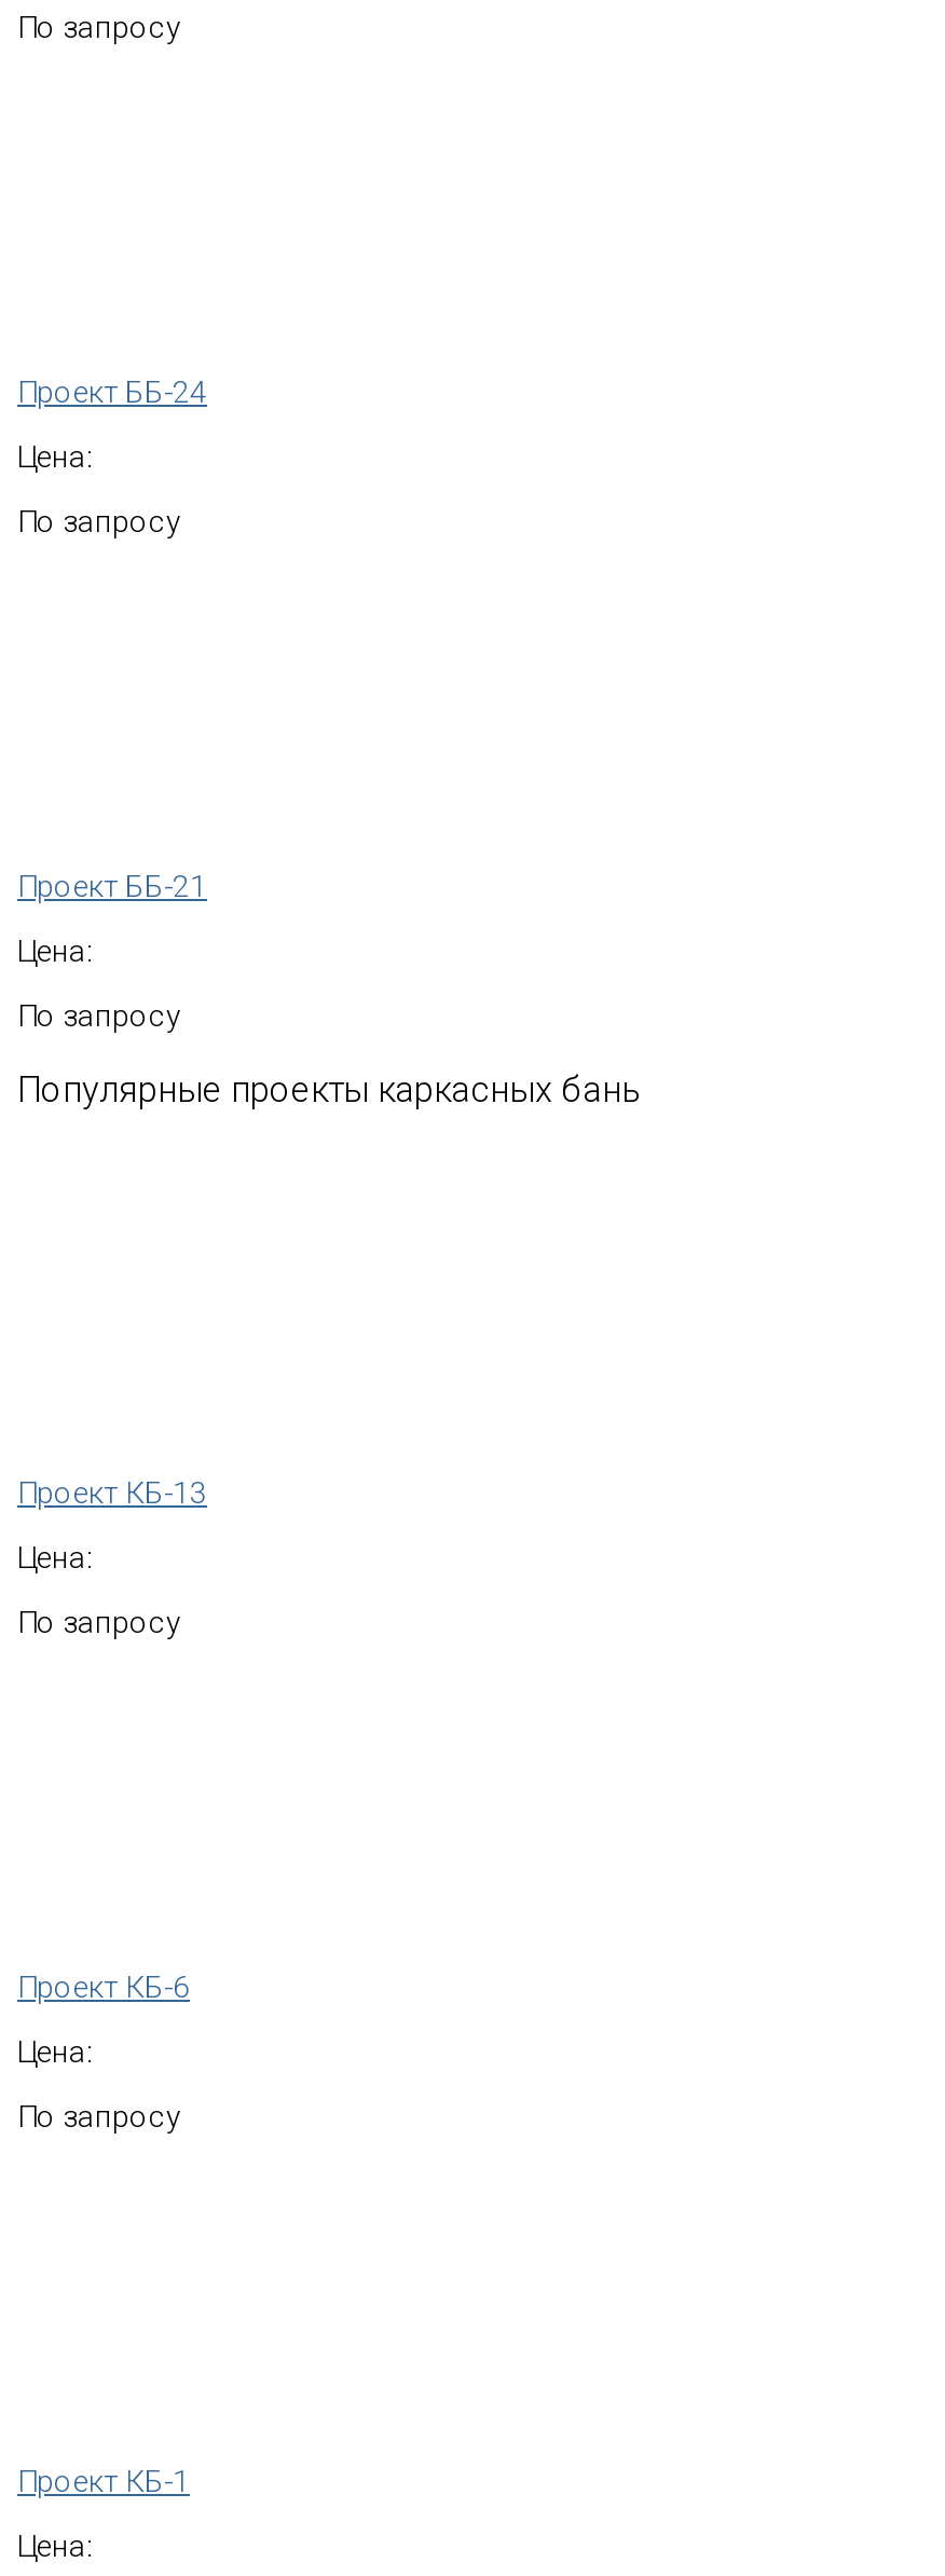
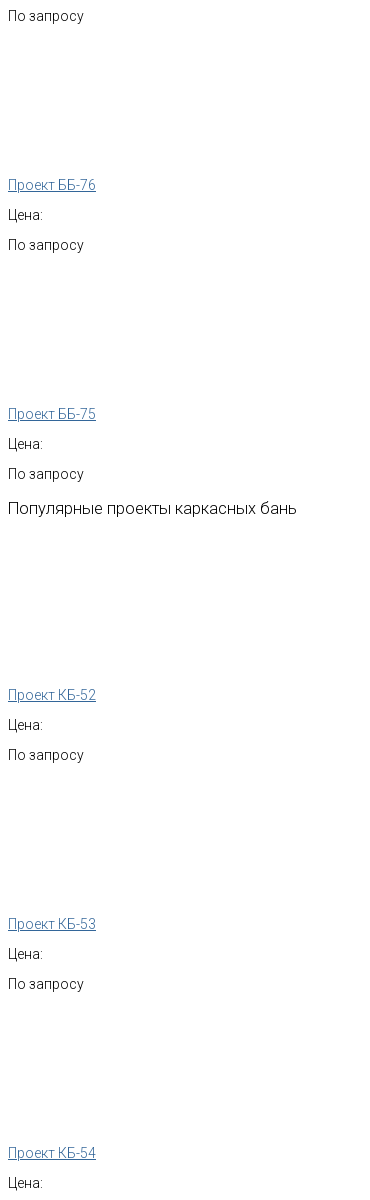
[17,375,207,409] Проект ББ-24 -> [8,177,96,193] Проект ББ-76
[17,869,207,904] Проект ББ-21 -> [8,406,96,422] Проект ББ-75
[17,1475,207,1510] Проект КБ-13 -> [8,687,96,703] Проект КБ-52
[17,1970,190,2004] Проект КБ-6 -> [8,916,96,932] Проект КБ-53
[17,2464,190,2498] Проект КБ-1 -> [8,1145,96,1161] Проект КБ-54

